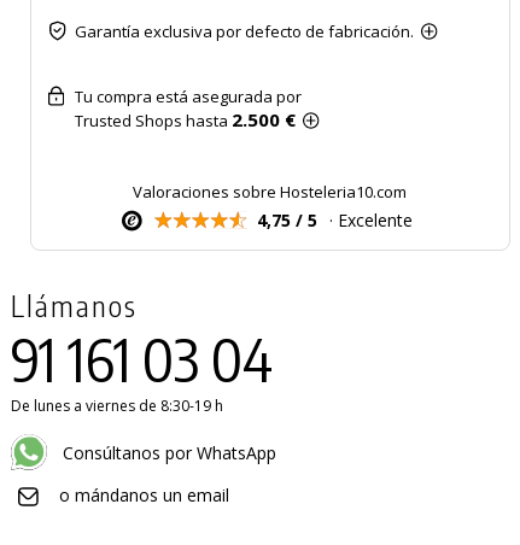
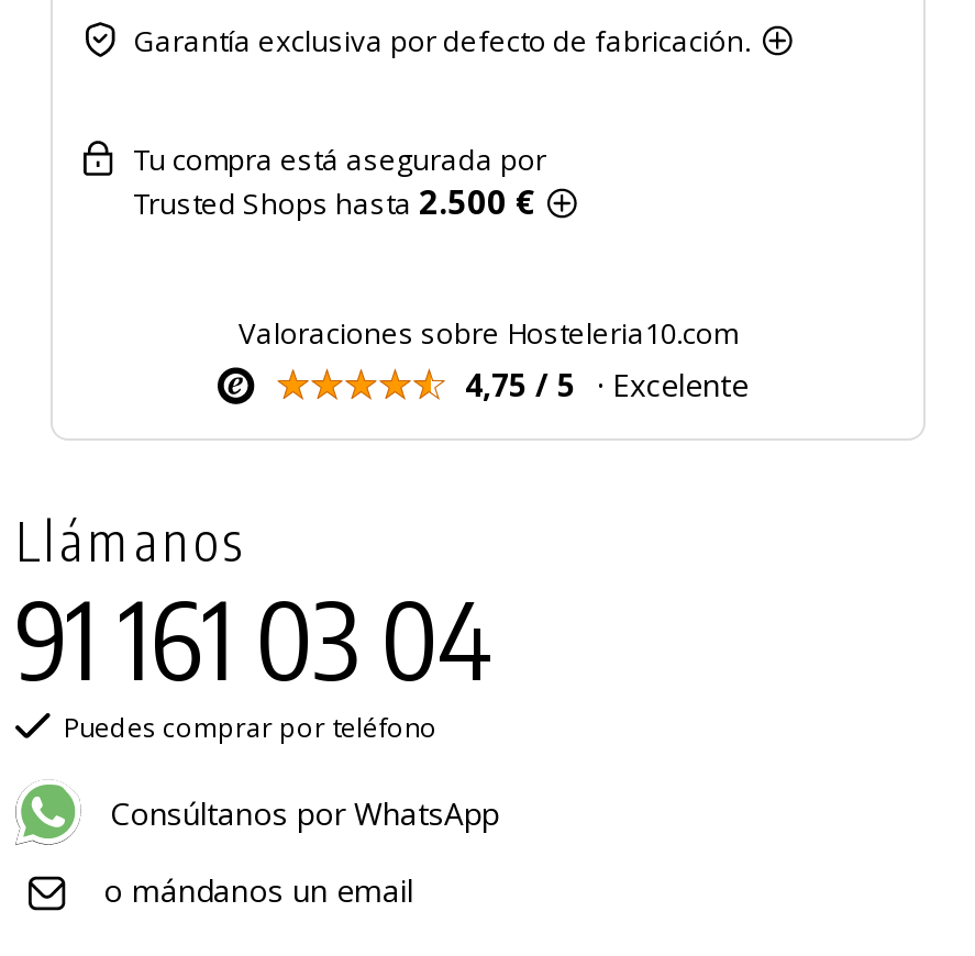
[11,396,223,416] De lunes a viernes de 8:30-19 h -> [64,709,437,747] Puedes comprar por teléfono

